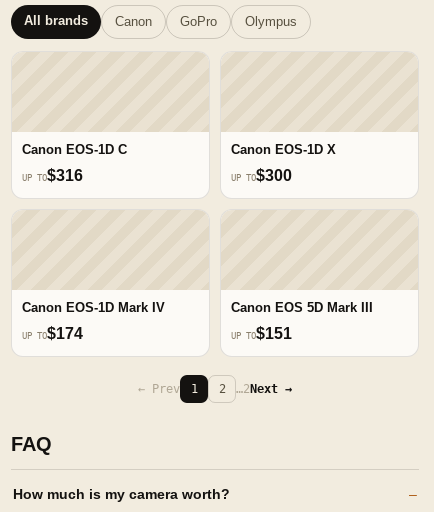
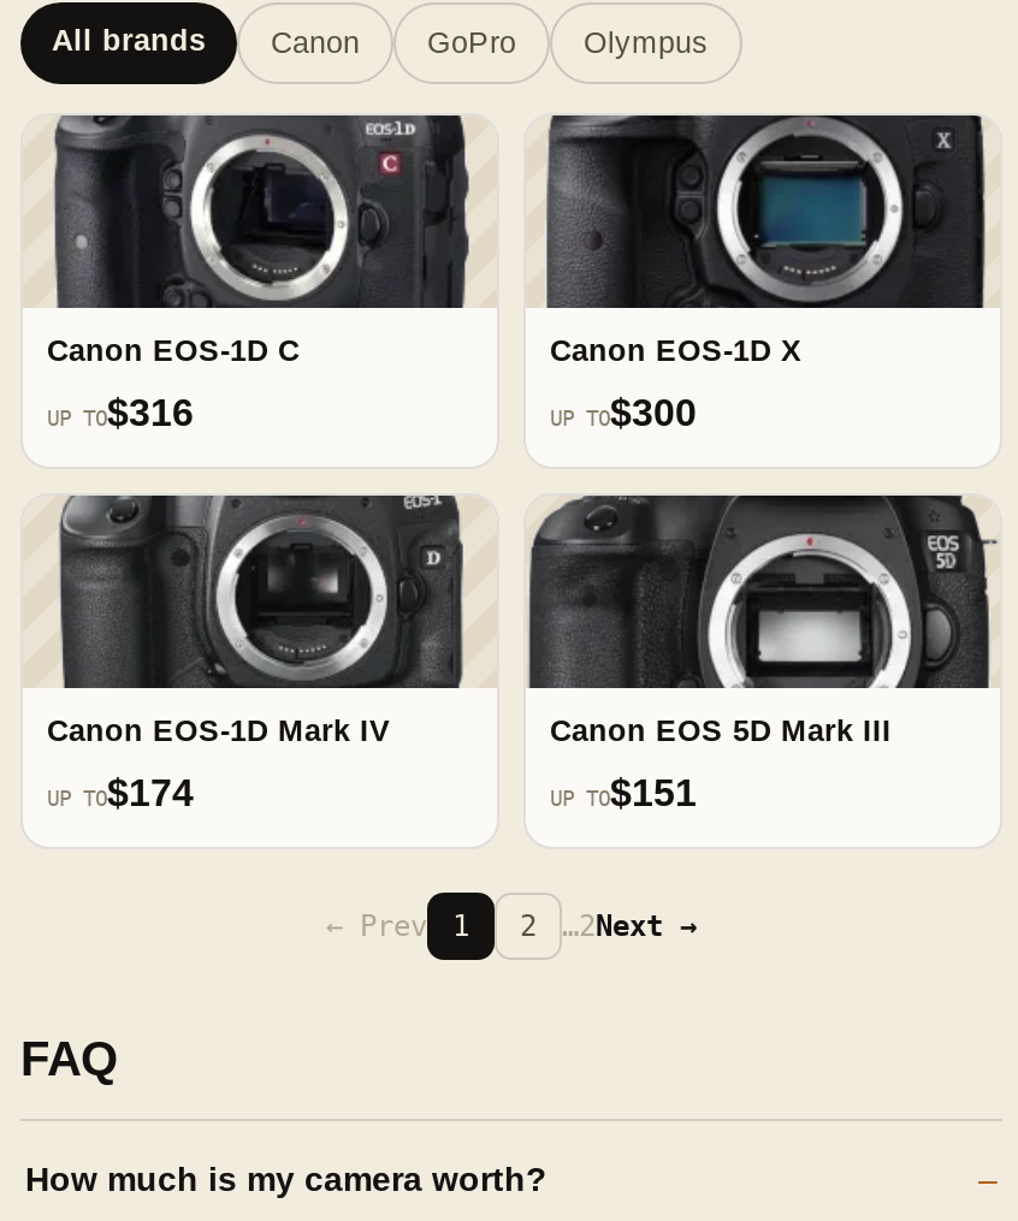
none -> [52,113,470,310] [image]
none -> [545,113,988,310] [image]
none -> [57,493,466,690] [image]
none -> [526,493,998,690] [image]

